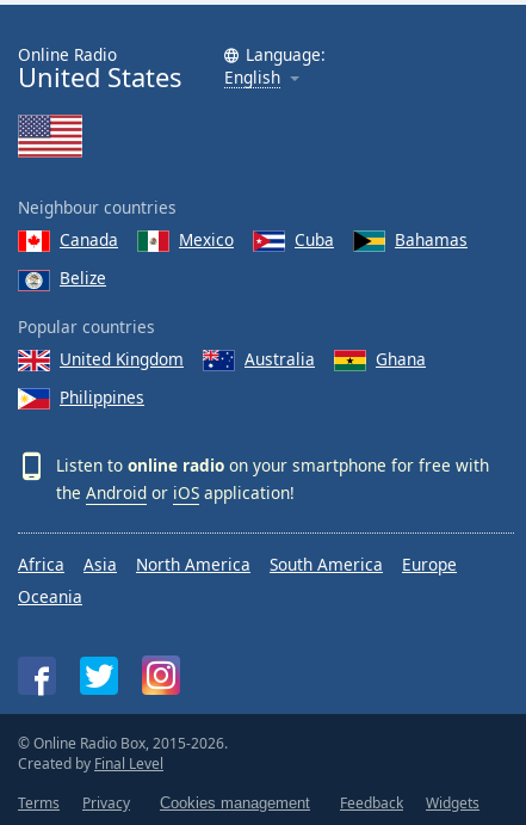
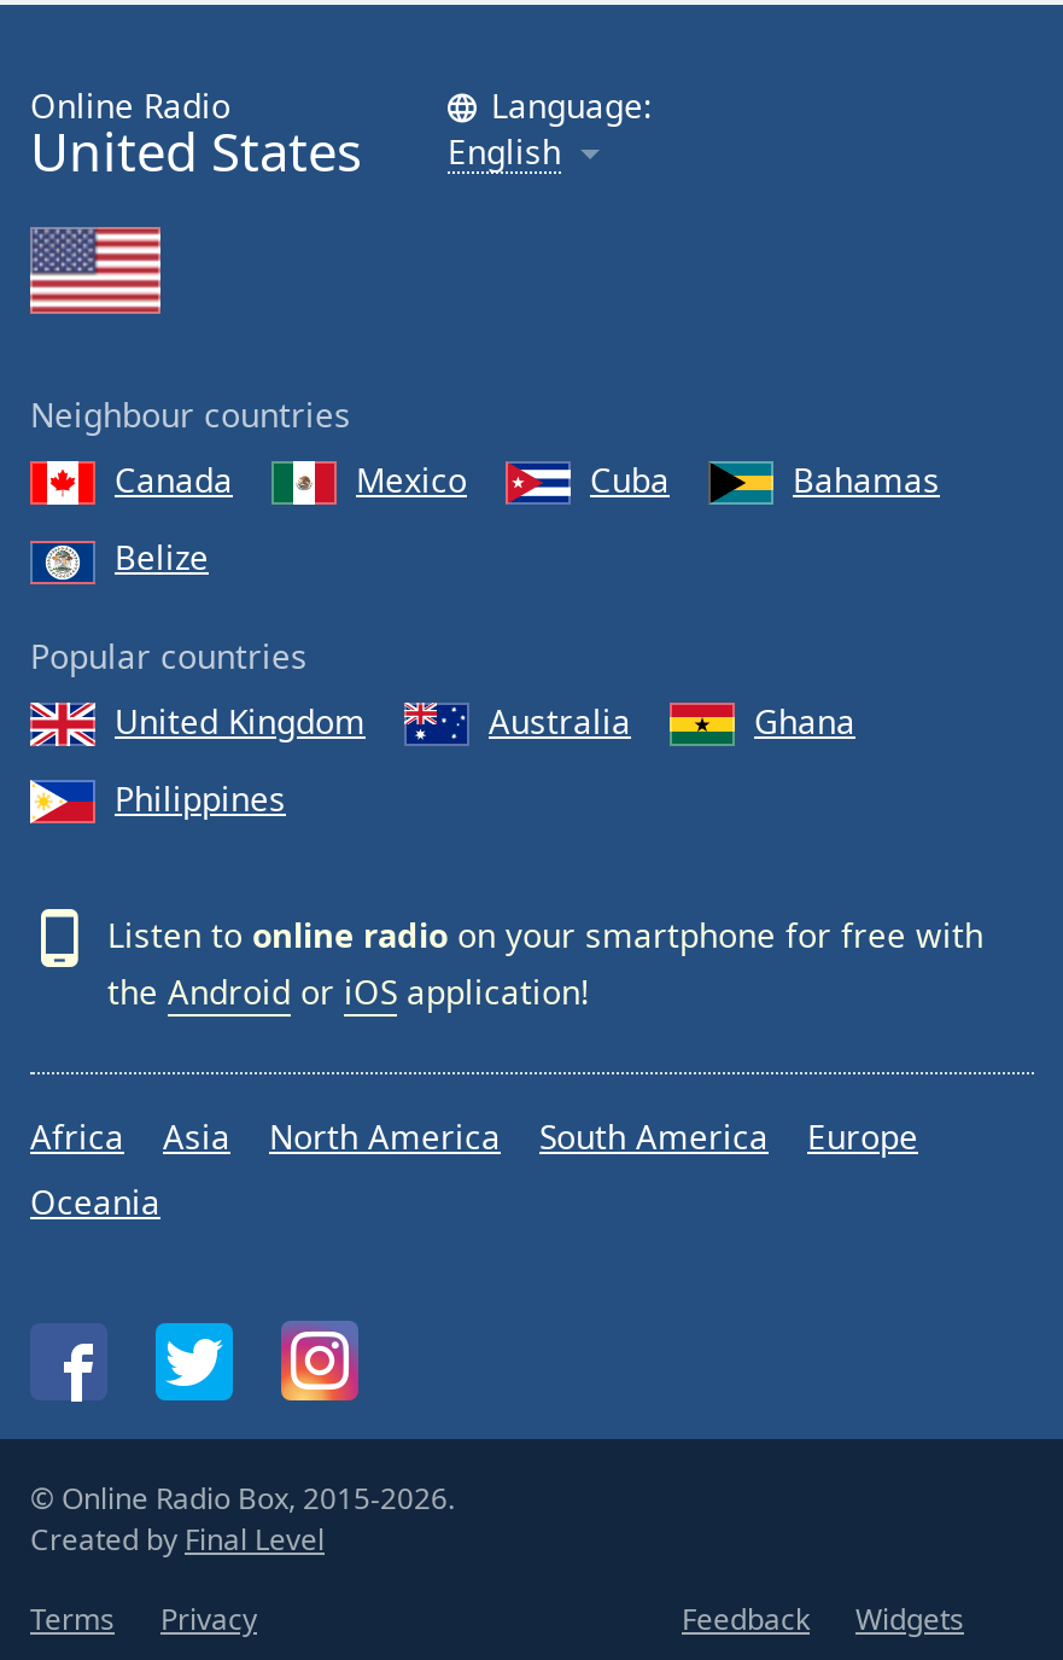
[160,794,310,812] Cookies management -> none

